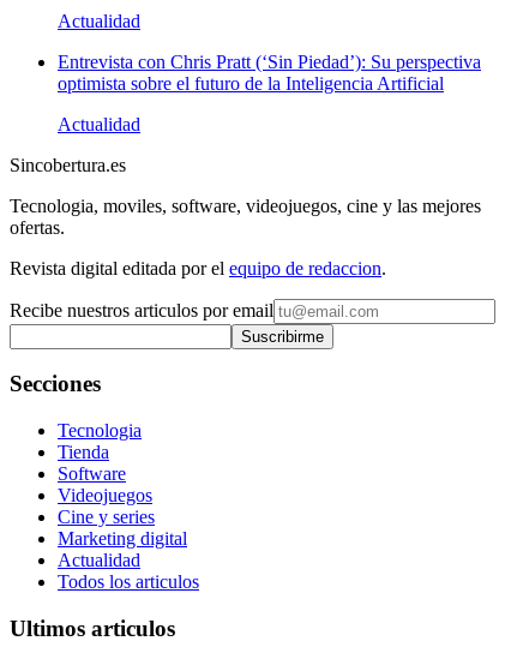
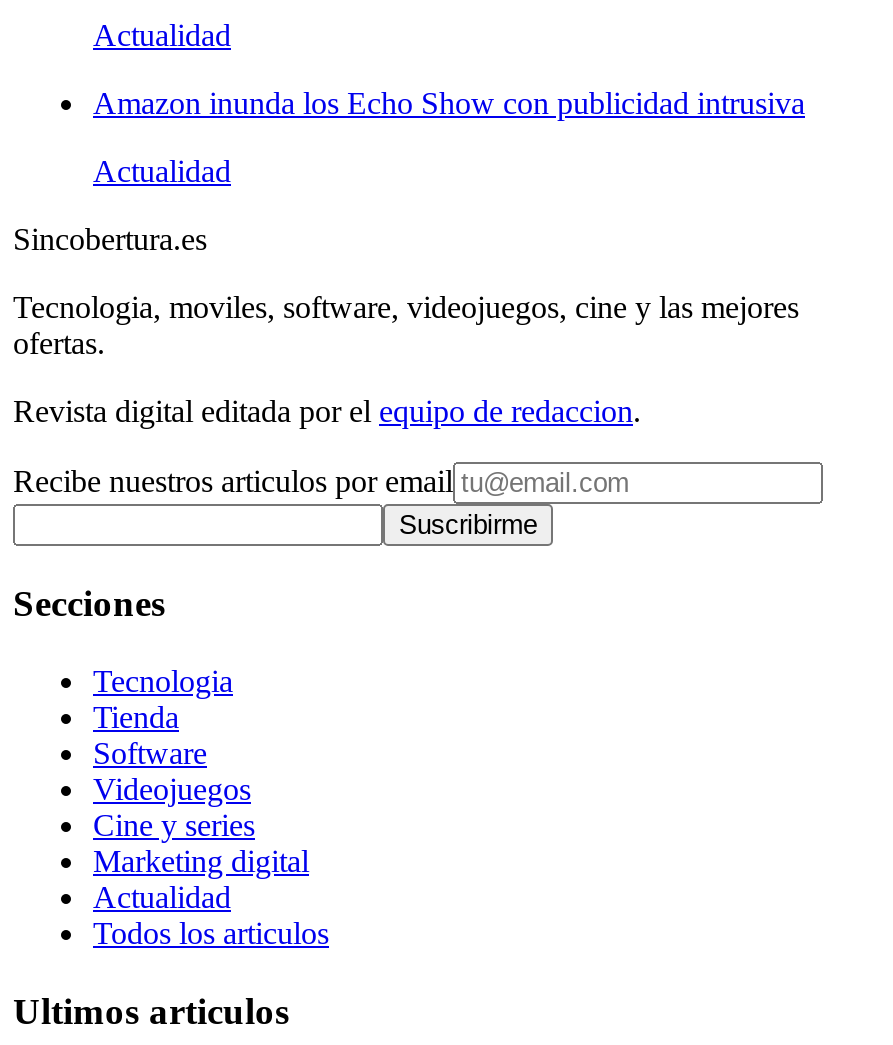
[58,51,481,93] Entrevista con Chris Pratt (‘Sin Piedad’): Su perspectiva | optimista sobre el futuro de la Inteligencia Artificial -> [93,85,805,119] Amazon inunda los Echo Show con publicidad intrusiva

